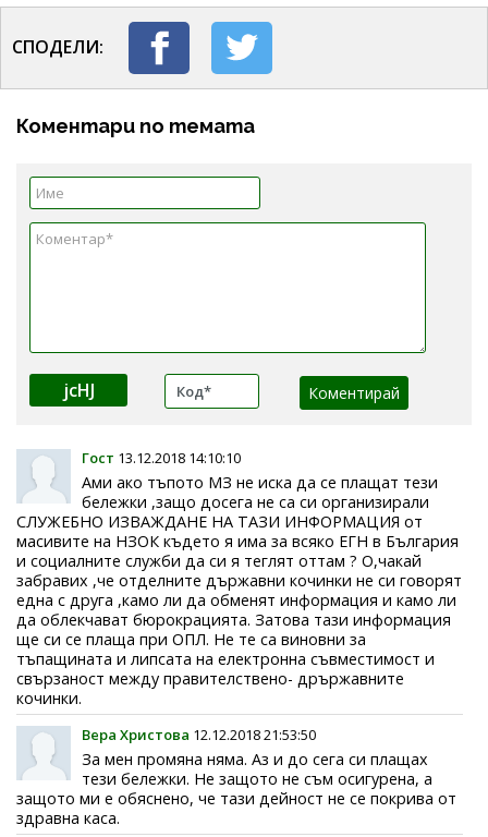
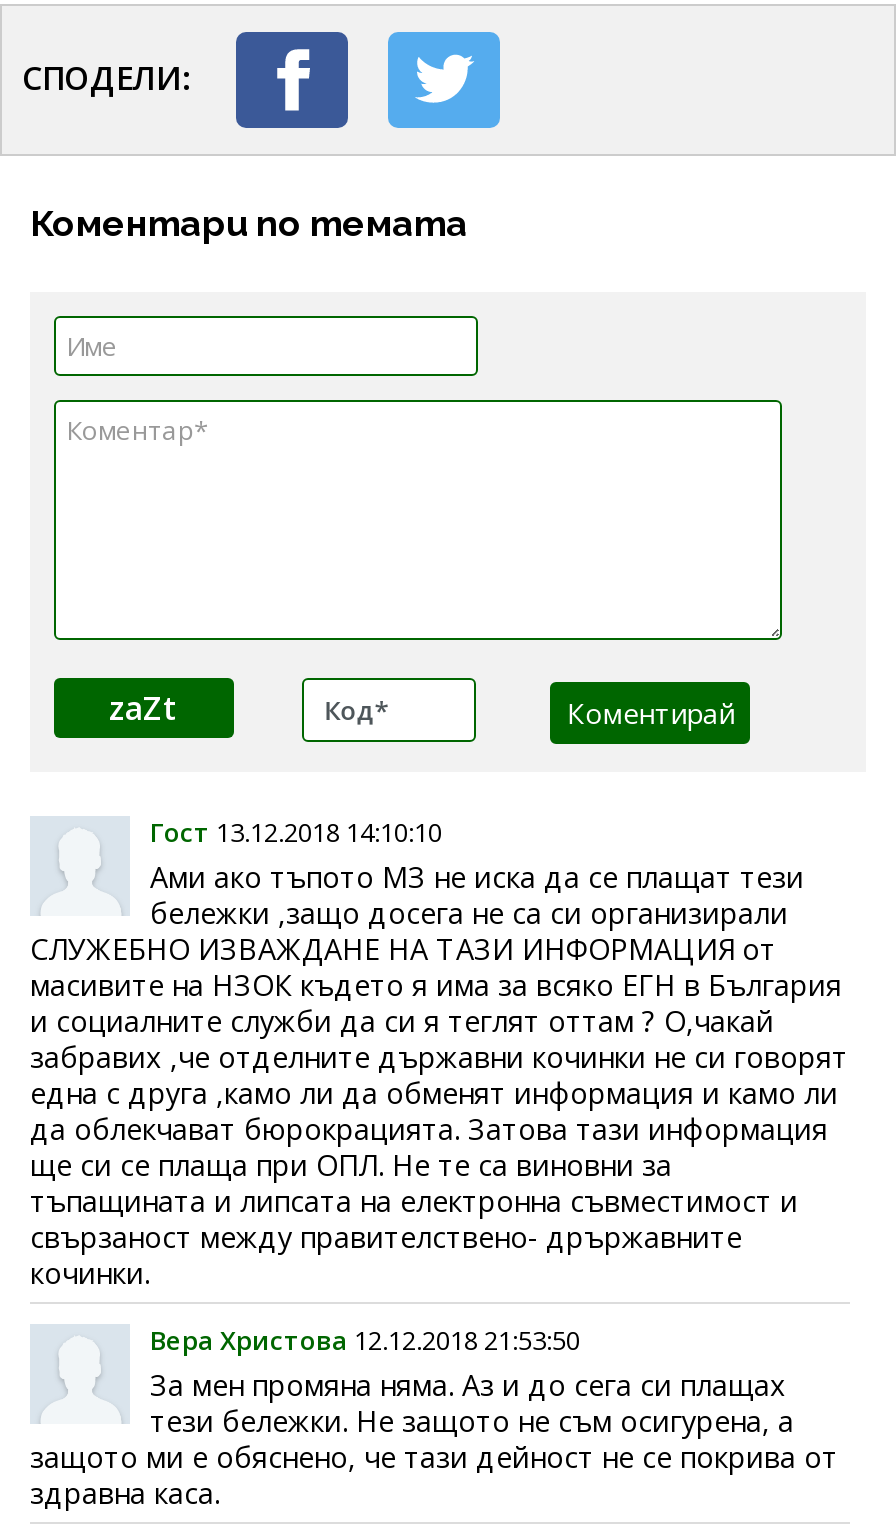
[63,378,94,402] jcHJ -> [109,685,179,729] zaZt

